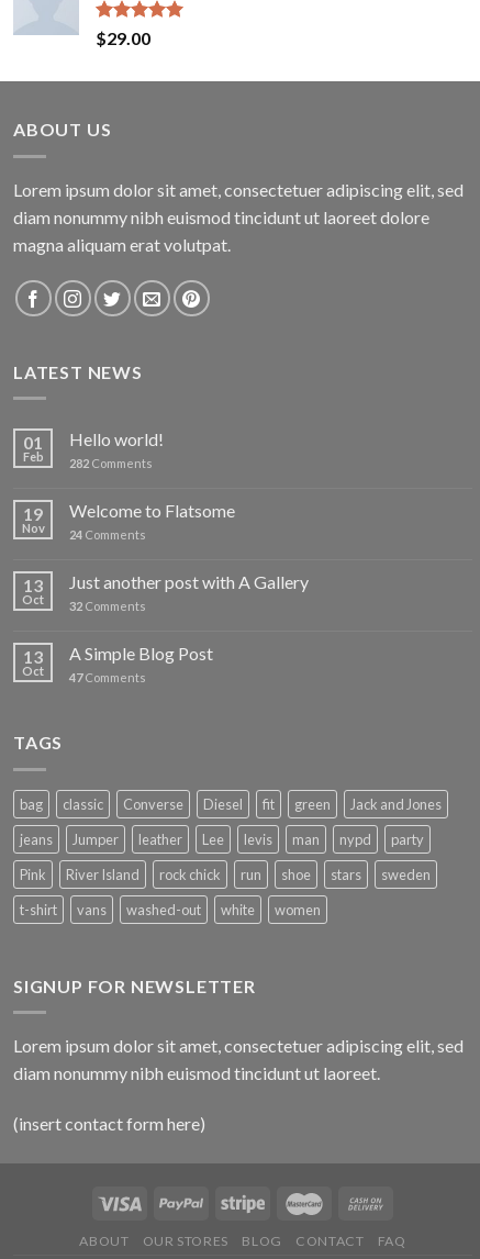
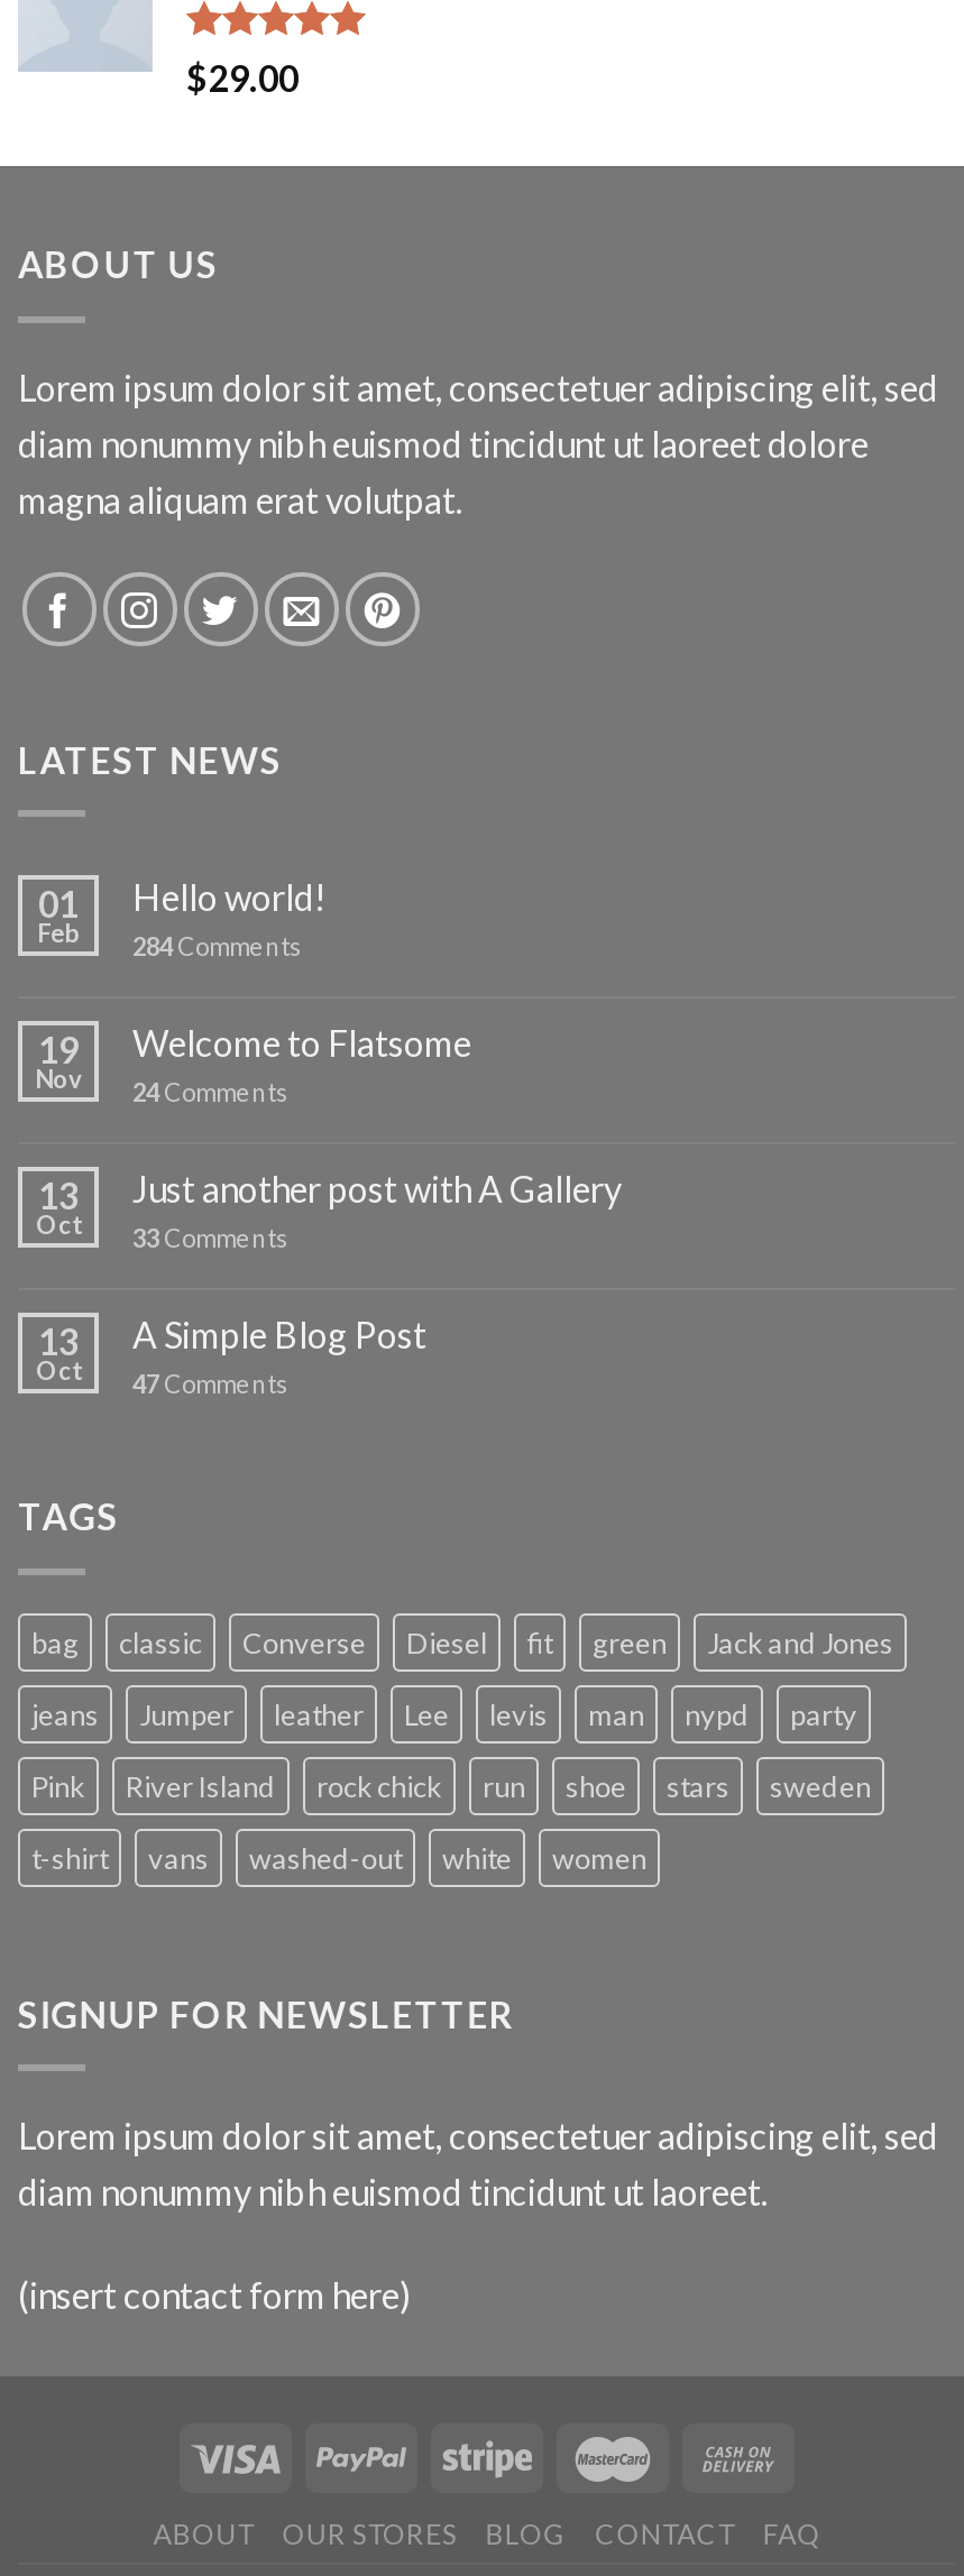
[23,450,153,470] Feb 282Comments -> [37,918,303,961] Feb 284Comments
[22,592,146,613] Oct 32 Comments -> [36,1210,290,1253] Oct 33 Comments

